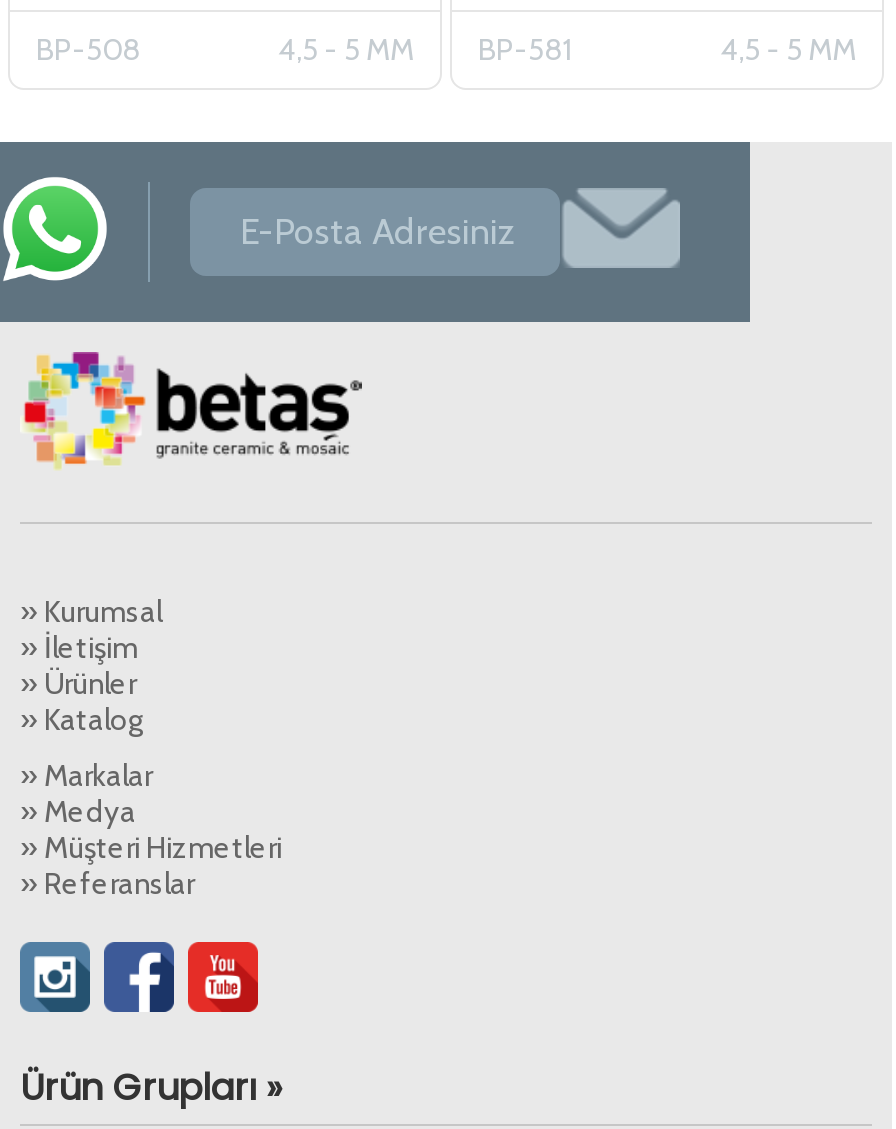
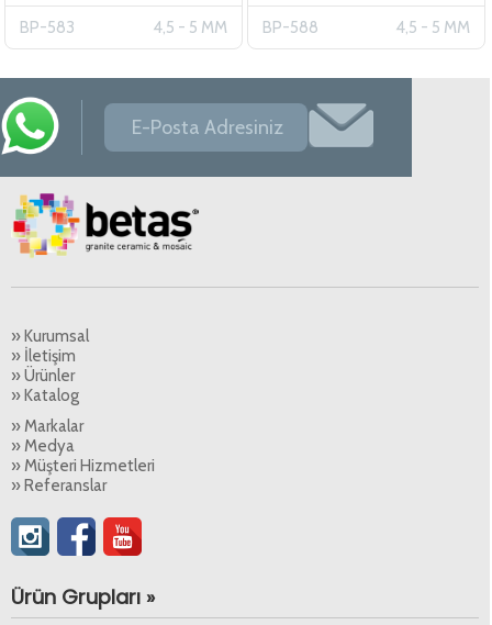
[36,31,140,67] BP-508 -> [20,17,75,37] BP-583
[278,31,572,67] 4,5 - 5 MM BP-581 -> [153,17,318,37] 4,5 - 5 MM BP-588

